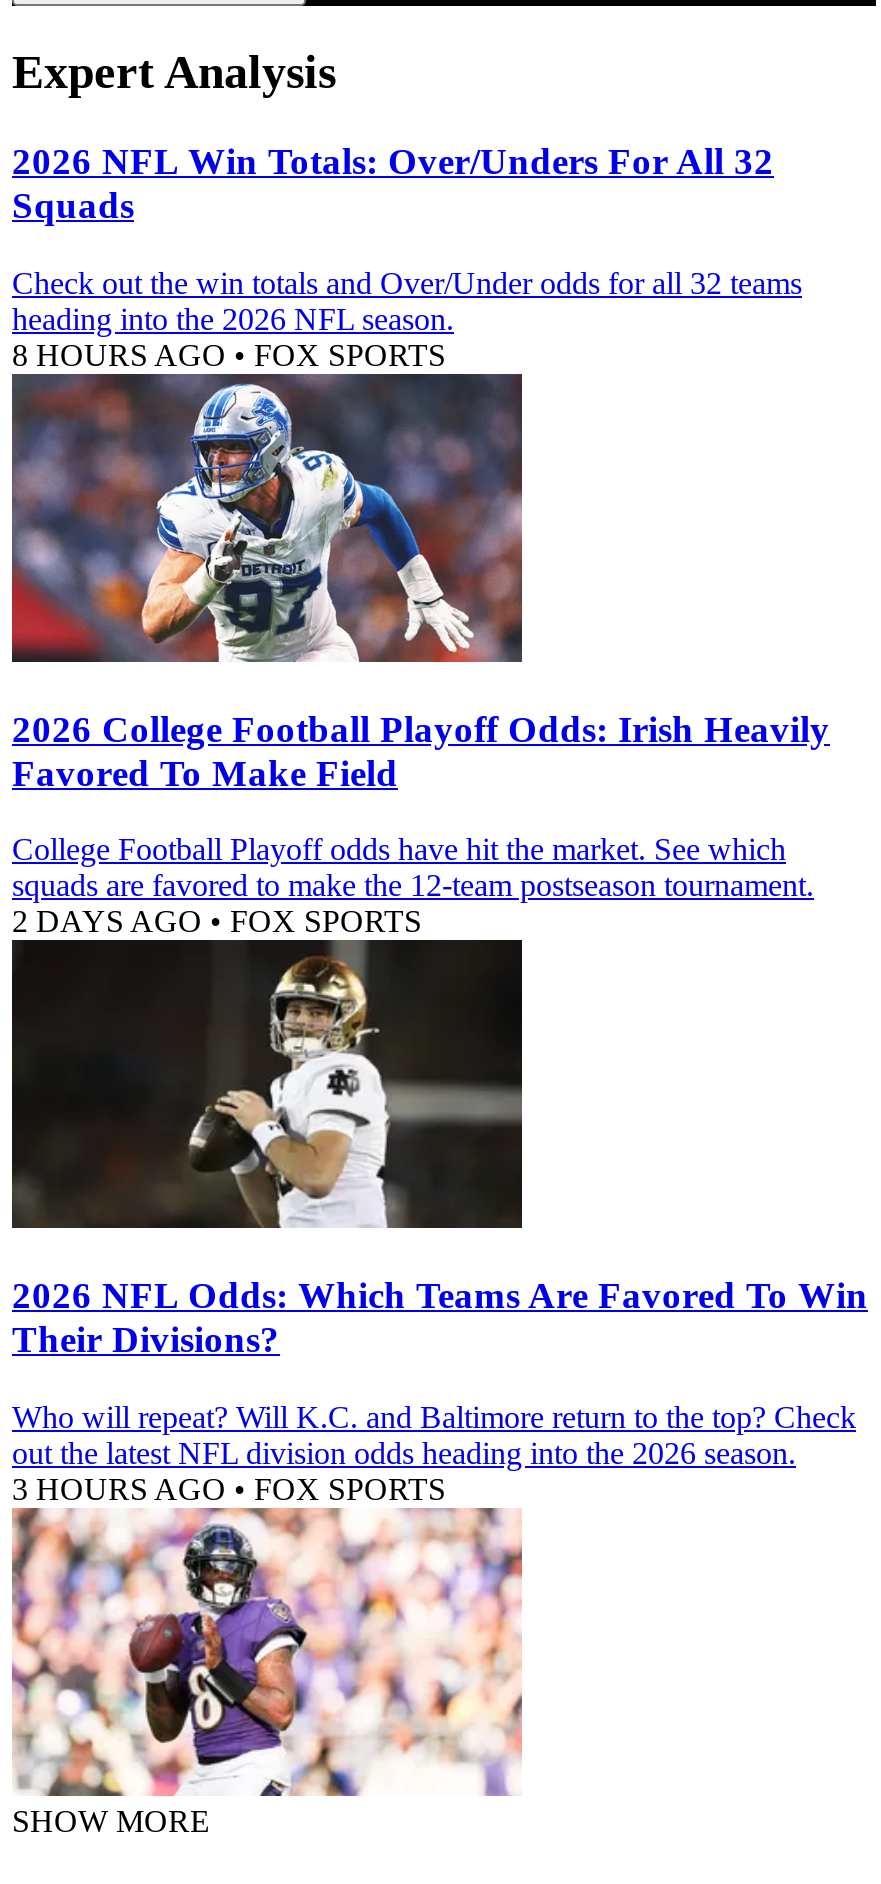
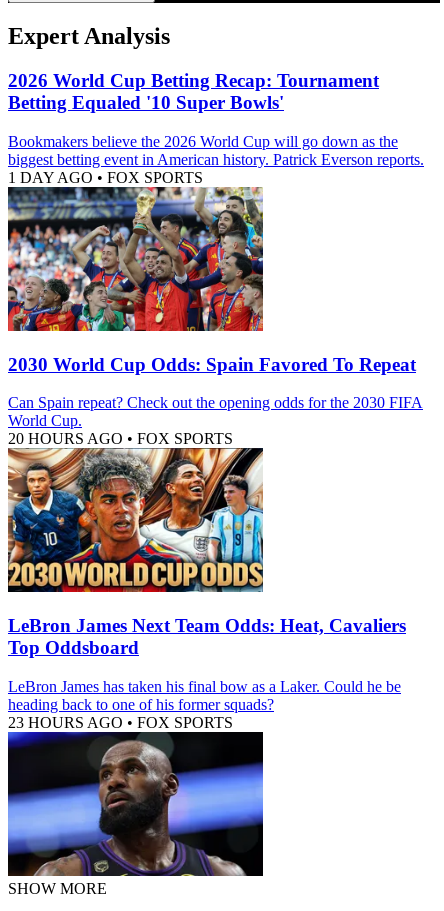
[12,140,774,226] 2026 NFL Win Totals: Over/Unders For All 32 | Squads -> [8,70,379,113] 2026 World Cup Betting Recap: Tournament | Betting Equaled '10 Super Bowls'
[12,266,802,372] Check out the win totals and Over/Under odds for all 32 teams | heading into the 2026 NFL season. | 8 HOURS AGO • FOX SPORTS -> [8,133,424,186] Bookmakers believe the 2026 World Cup will go down as the | biggest betting event in American history. Patrick Everson reports. | 1 DAY AGO • FOX SPORTS
[10,394,830,793] [image] | 2026 College Football Playoff Odds: Irish Heavily | Favored To Make Field -> [7,186,416,375] [image] | 2030 World Cup Odds: Spain Favored To Repeat
[12,833,814,939] College Football Playoff odds have hit the market. See which | squads are favored to make the 12-team postseason tournament. | 2 DAYS AGO • FOX SPORTS -> [8,394,423,447] Can Spain repeat? Check out the opening odds for the 2030 FIFA | World Cup. | 20 HOURS AGO • FOX SPORTS
[10,942,868,1360] [image] | 2026 NFL Odds: Which Teams Are Favored To Win | Their Divisions? -> [7,459,406,658] [image] | LeBron James Next Team Odds: Heat, Cavaliers | Top Oddsboard
[12,1400,856,1506] Who will repeat? Will K.C. and Baltimore return to the top? Check | out the latest NFL division odds heading into the 2026 season. | 3 HOURS AGO • FOX SPORTS -> [8,678,401,731] LeBron James has taken his final bow as a Laker. Could he be | heading back to one of his former squads? | 23 HOURS AGO • FOX SPORTS
[10,1508,524,1798] [image] -> [7,742,264,877] [image]

